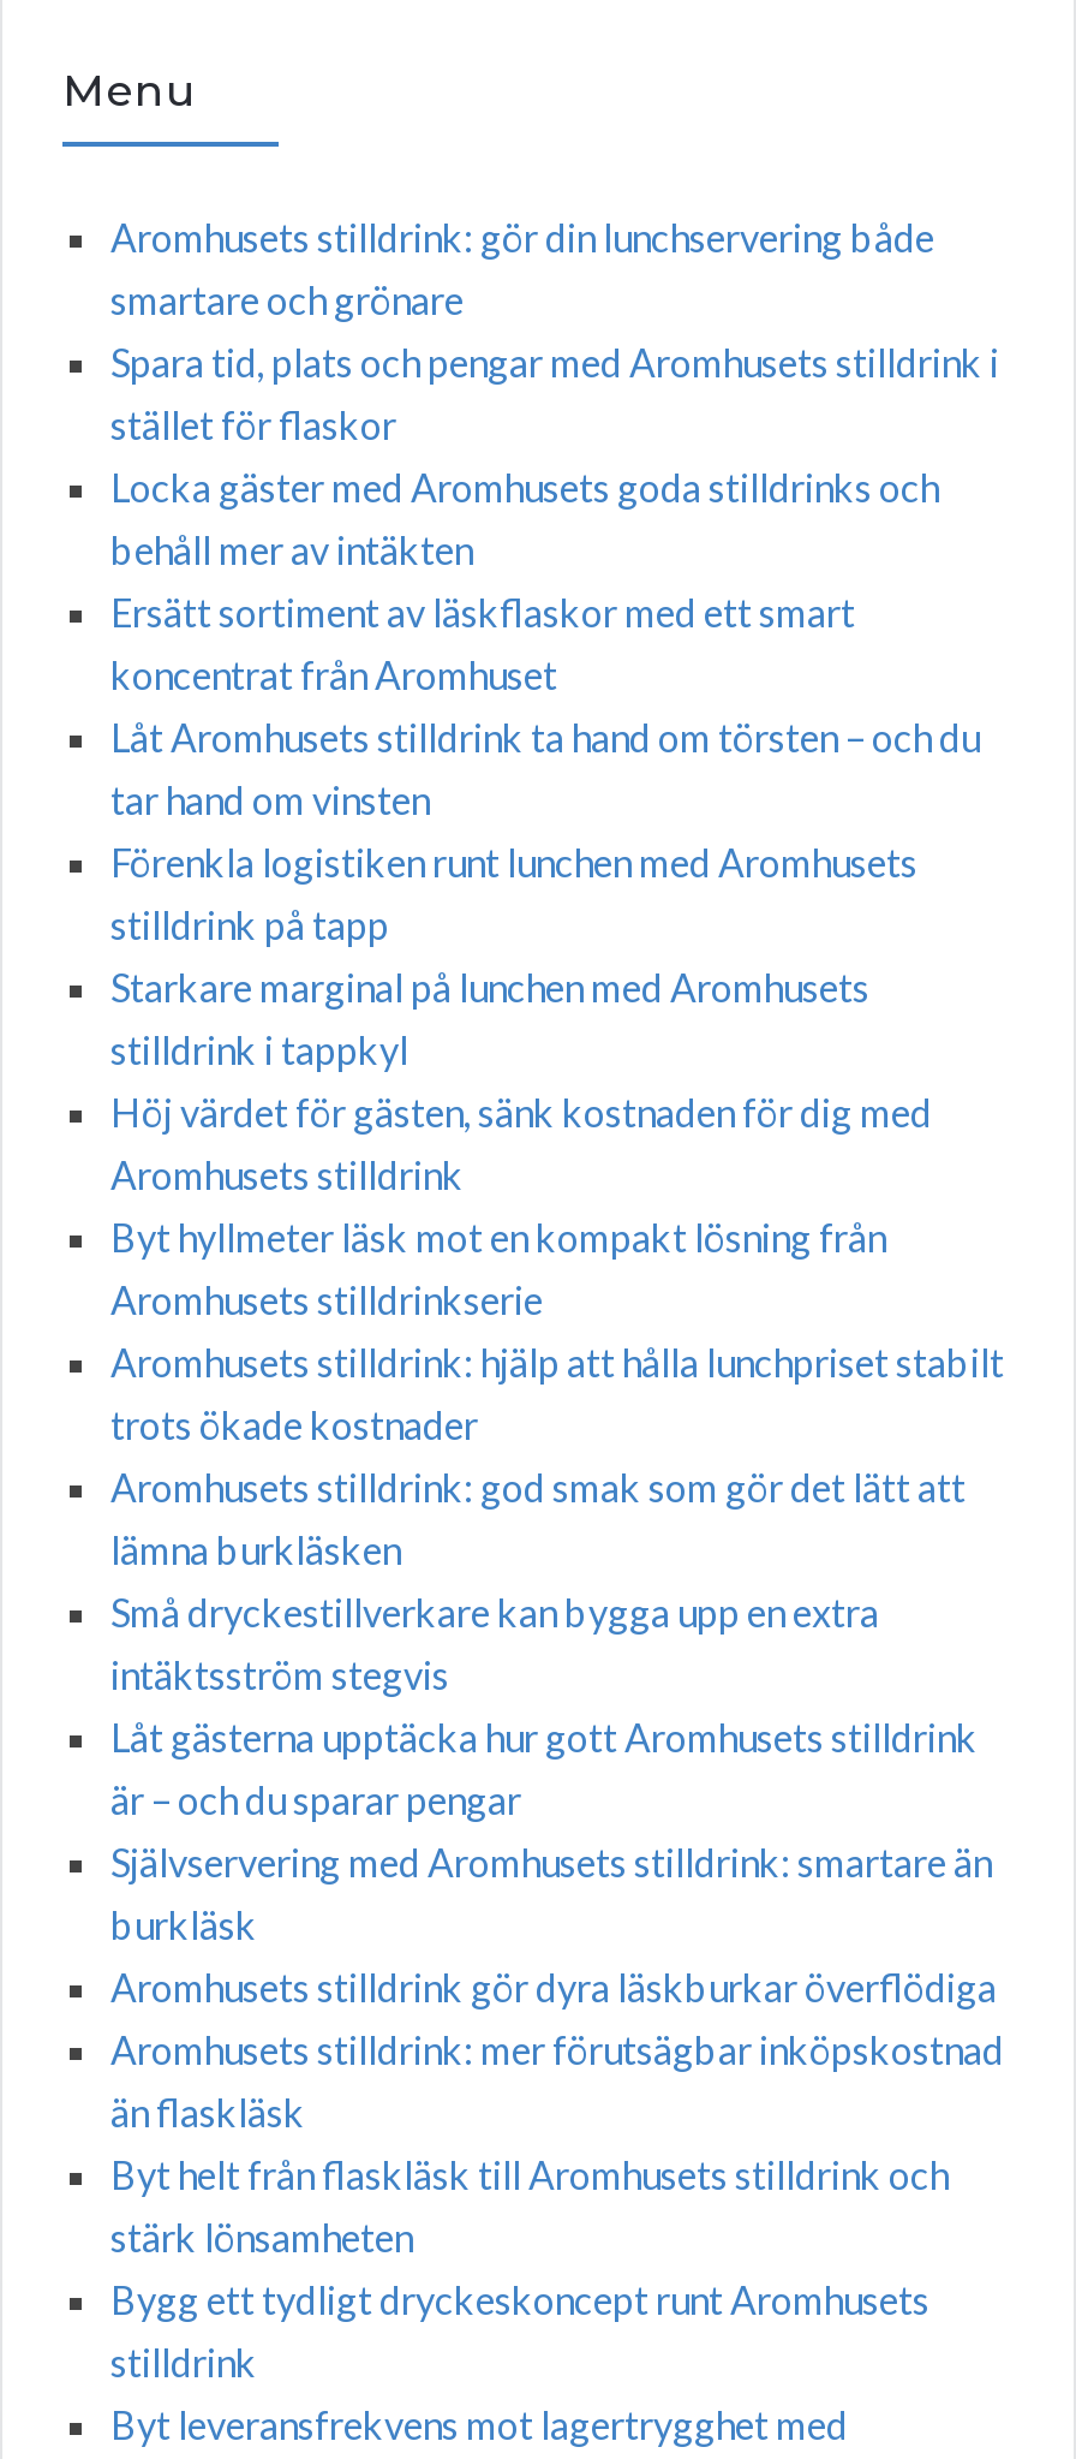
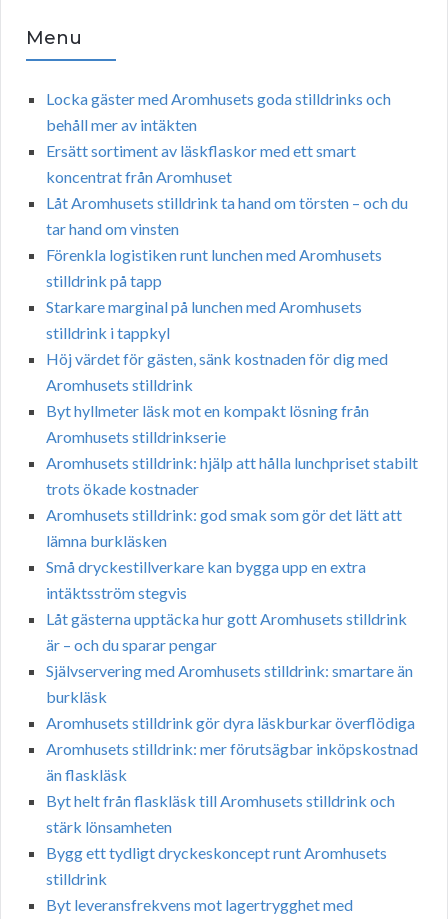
[110,214,999,447] Aromhusets stilldrink: gör din lunchservering både | smartare och grönare | Spara tid, plats och pengar med Aromhusets stilldrink i | stället för flaskor -> none

